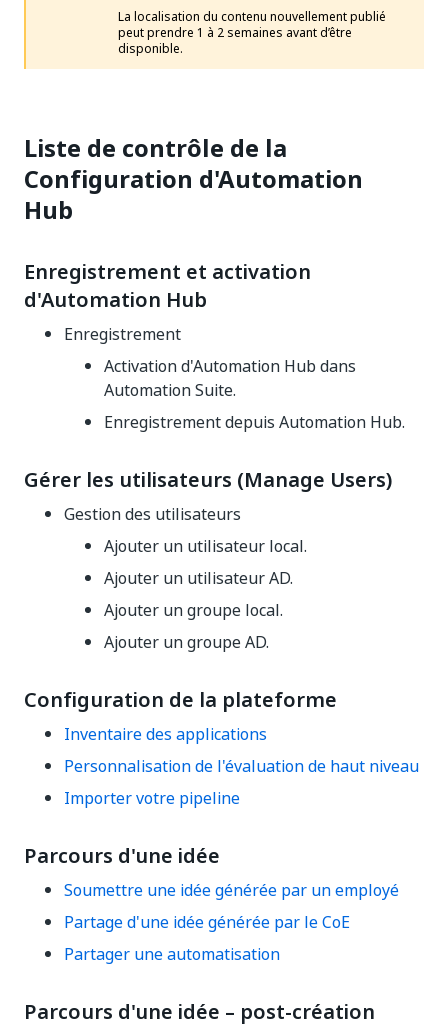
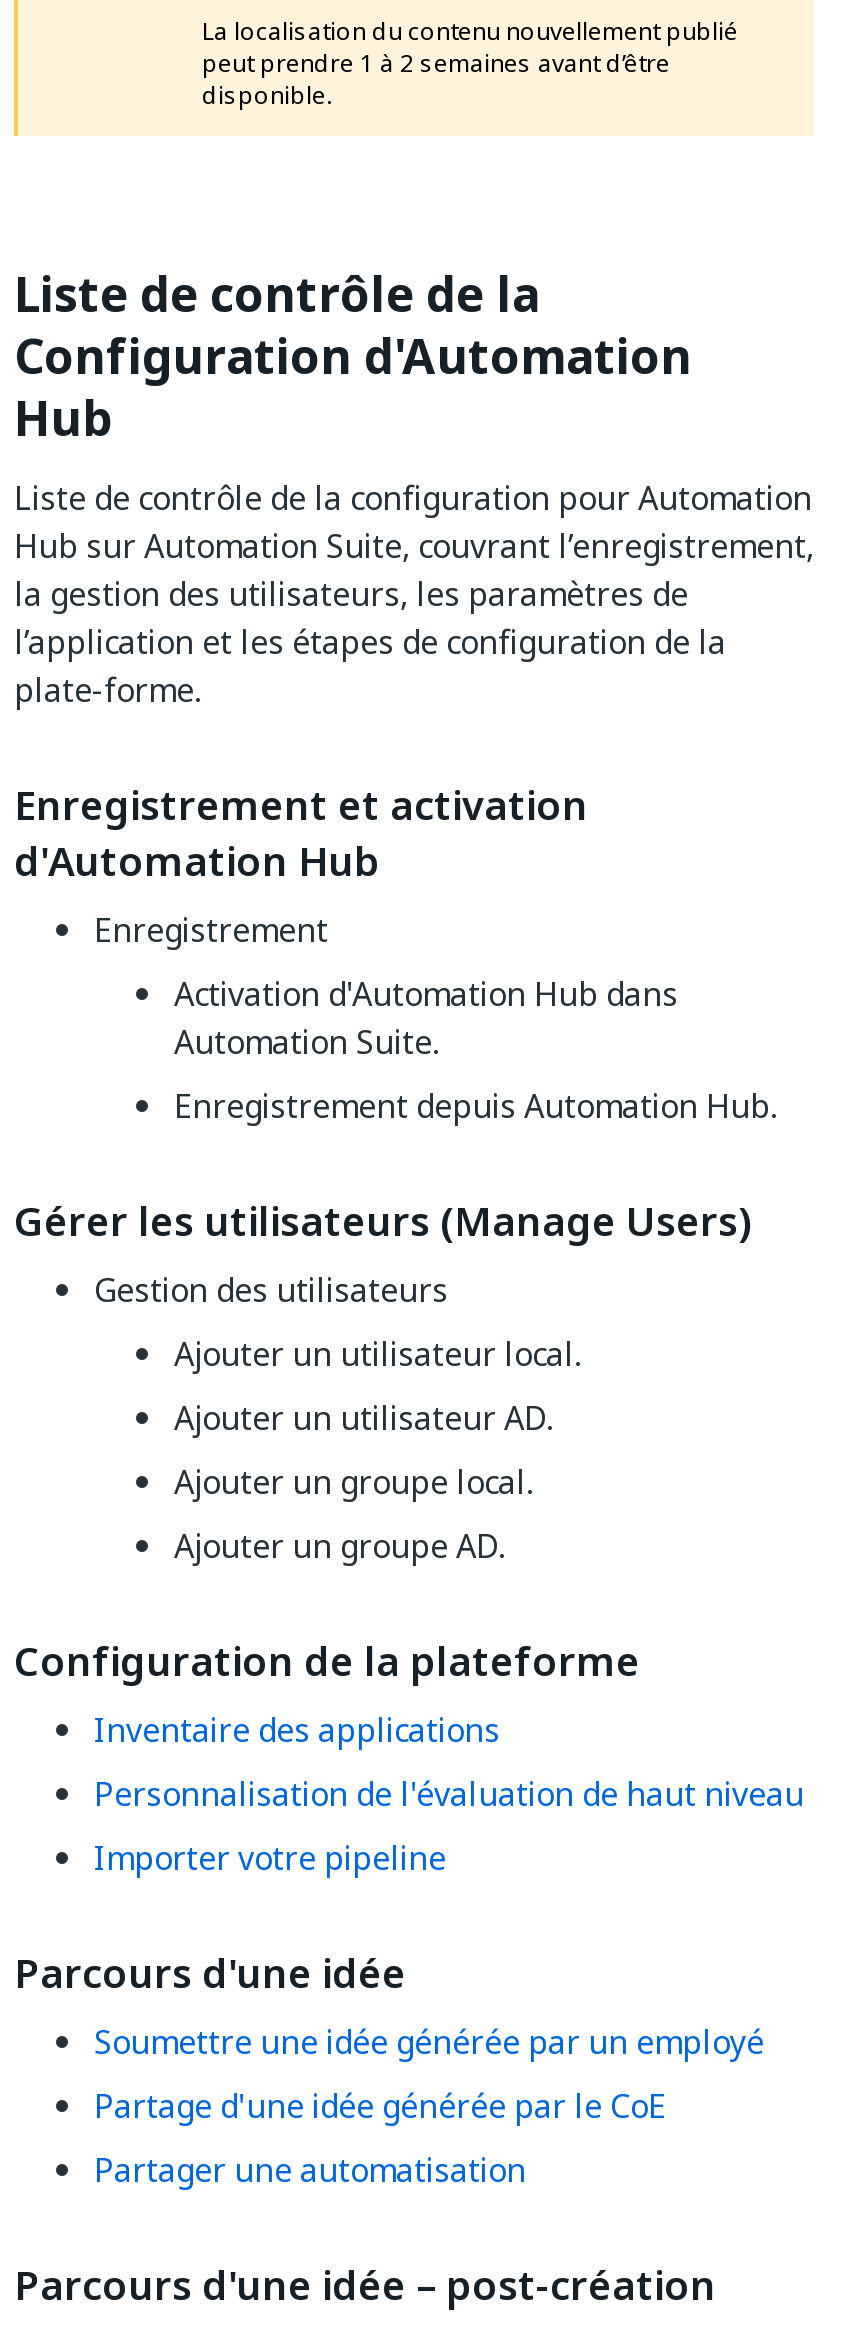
none -> [14,474,814,714] Liste de contrôle de la configuration pour Automation | Hub sur Automation Suite, couvrant l’enregistrement, | la gestion des utilisateurs, les paramètres de | l’application et les étapes de configuration de la | plate-forme.

